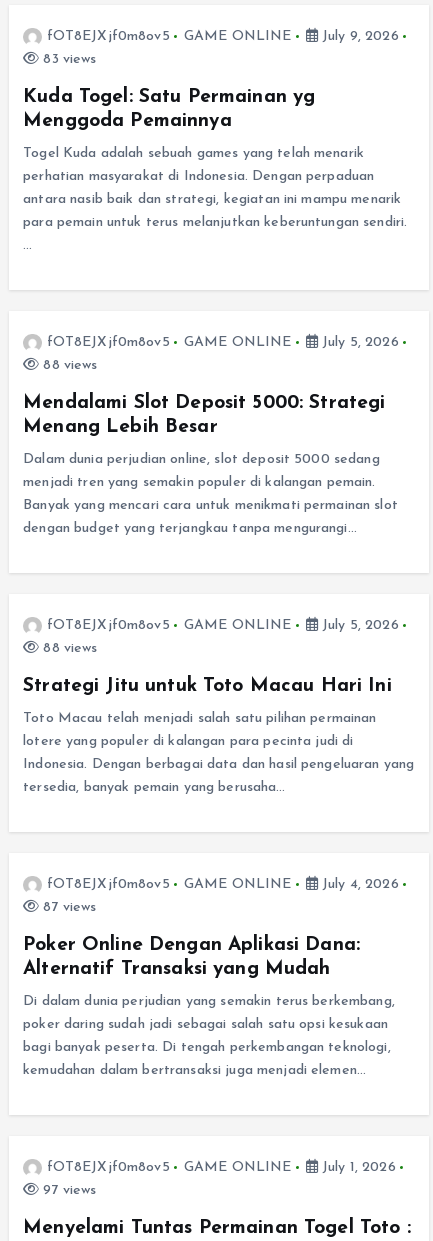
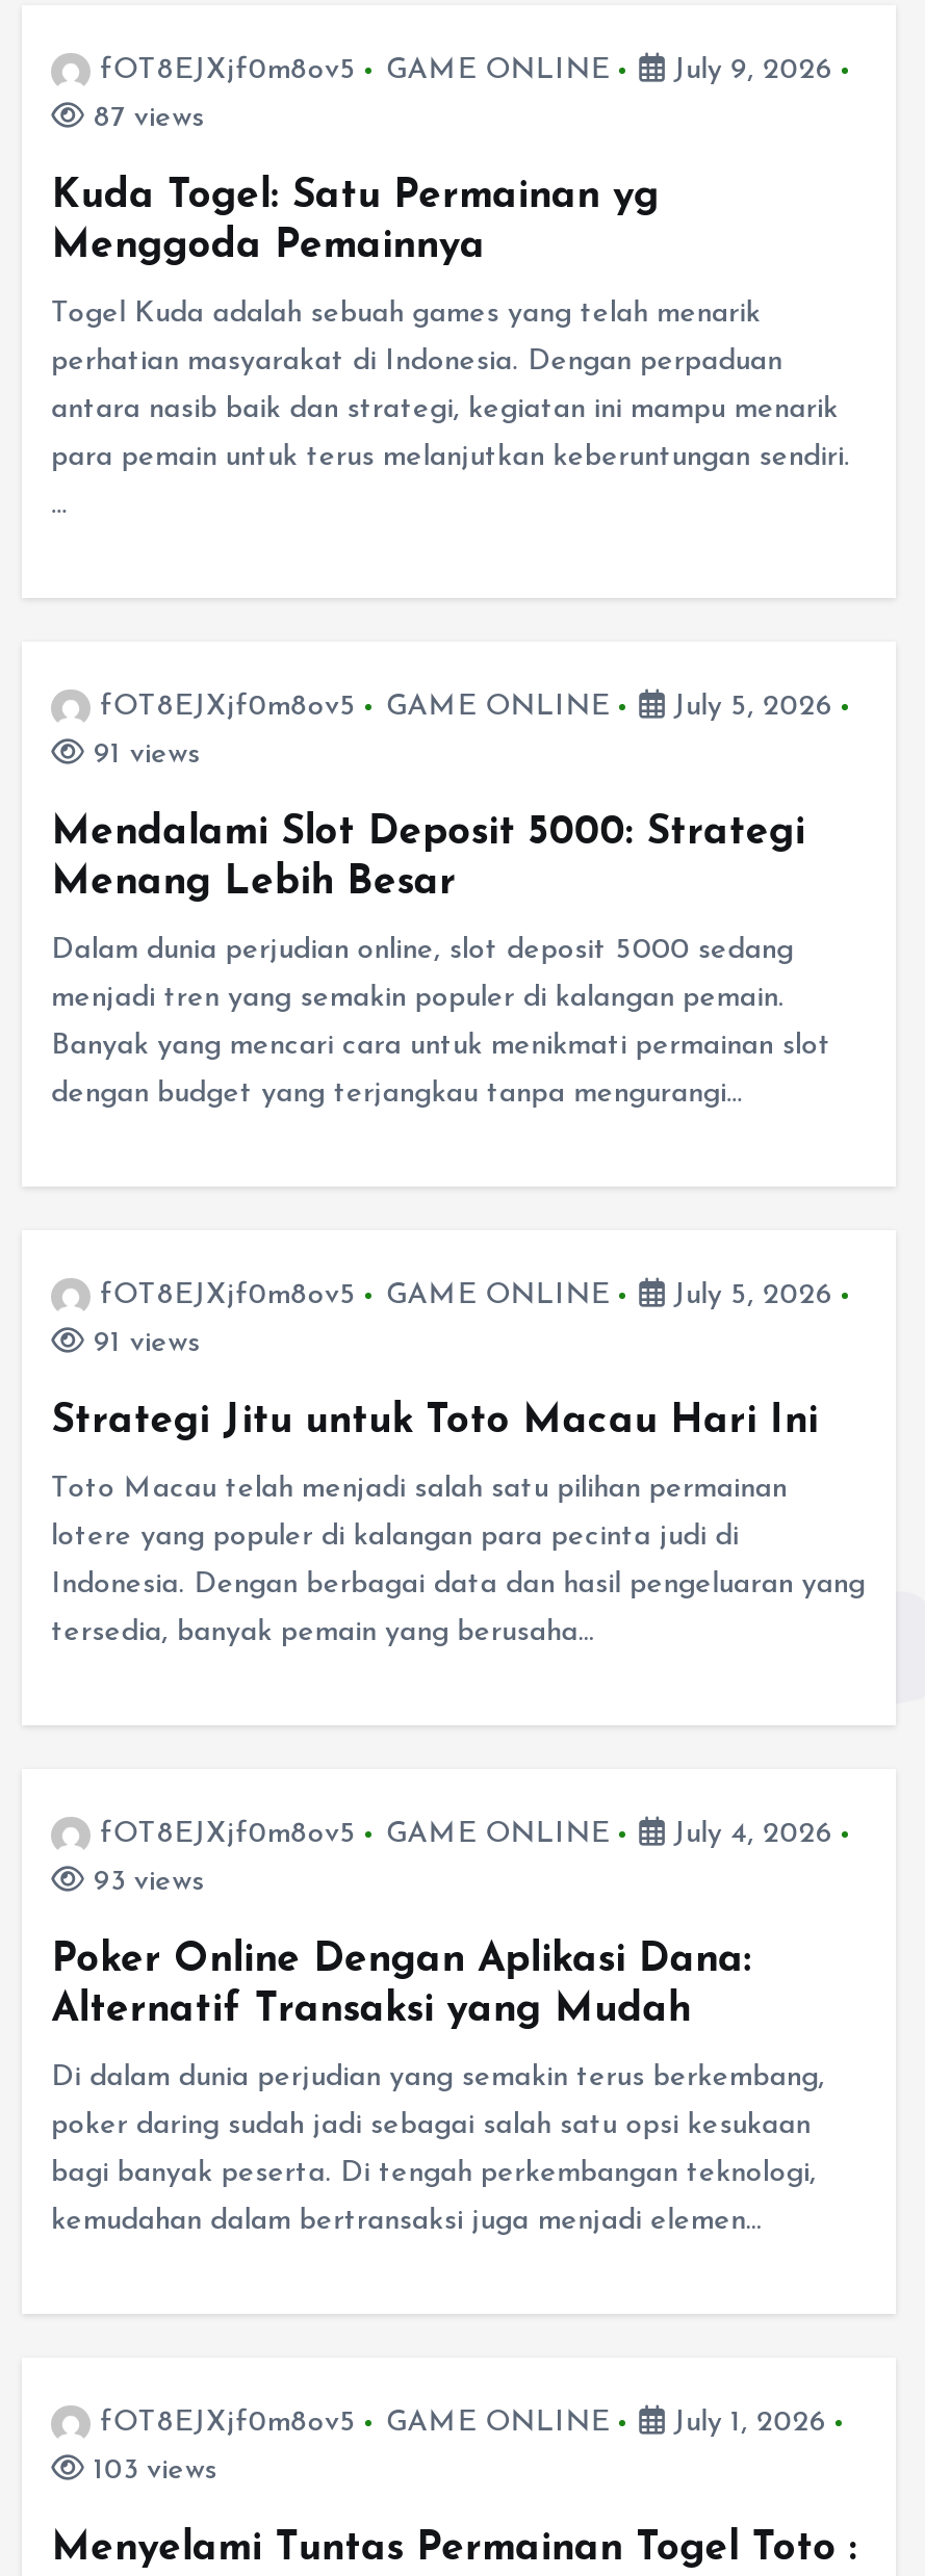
[39,52,97,67] 83 views -> [85,103,204,134] 87 views
[39,358,98,373] 88 views -> [85,739,200,770] 91 views
[39,641,98,656] 88 views -> [85,1328,200,1359] 91 views
[39,900,97,915] 87 views -> [85,1866,204,1897] 93 views
[39,1183,97,1198] 97 views -> [85,2455,217,2486] 103 views

